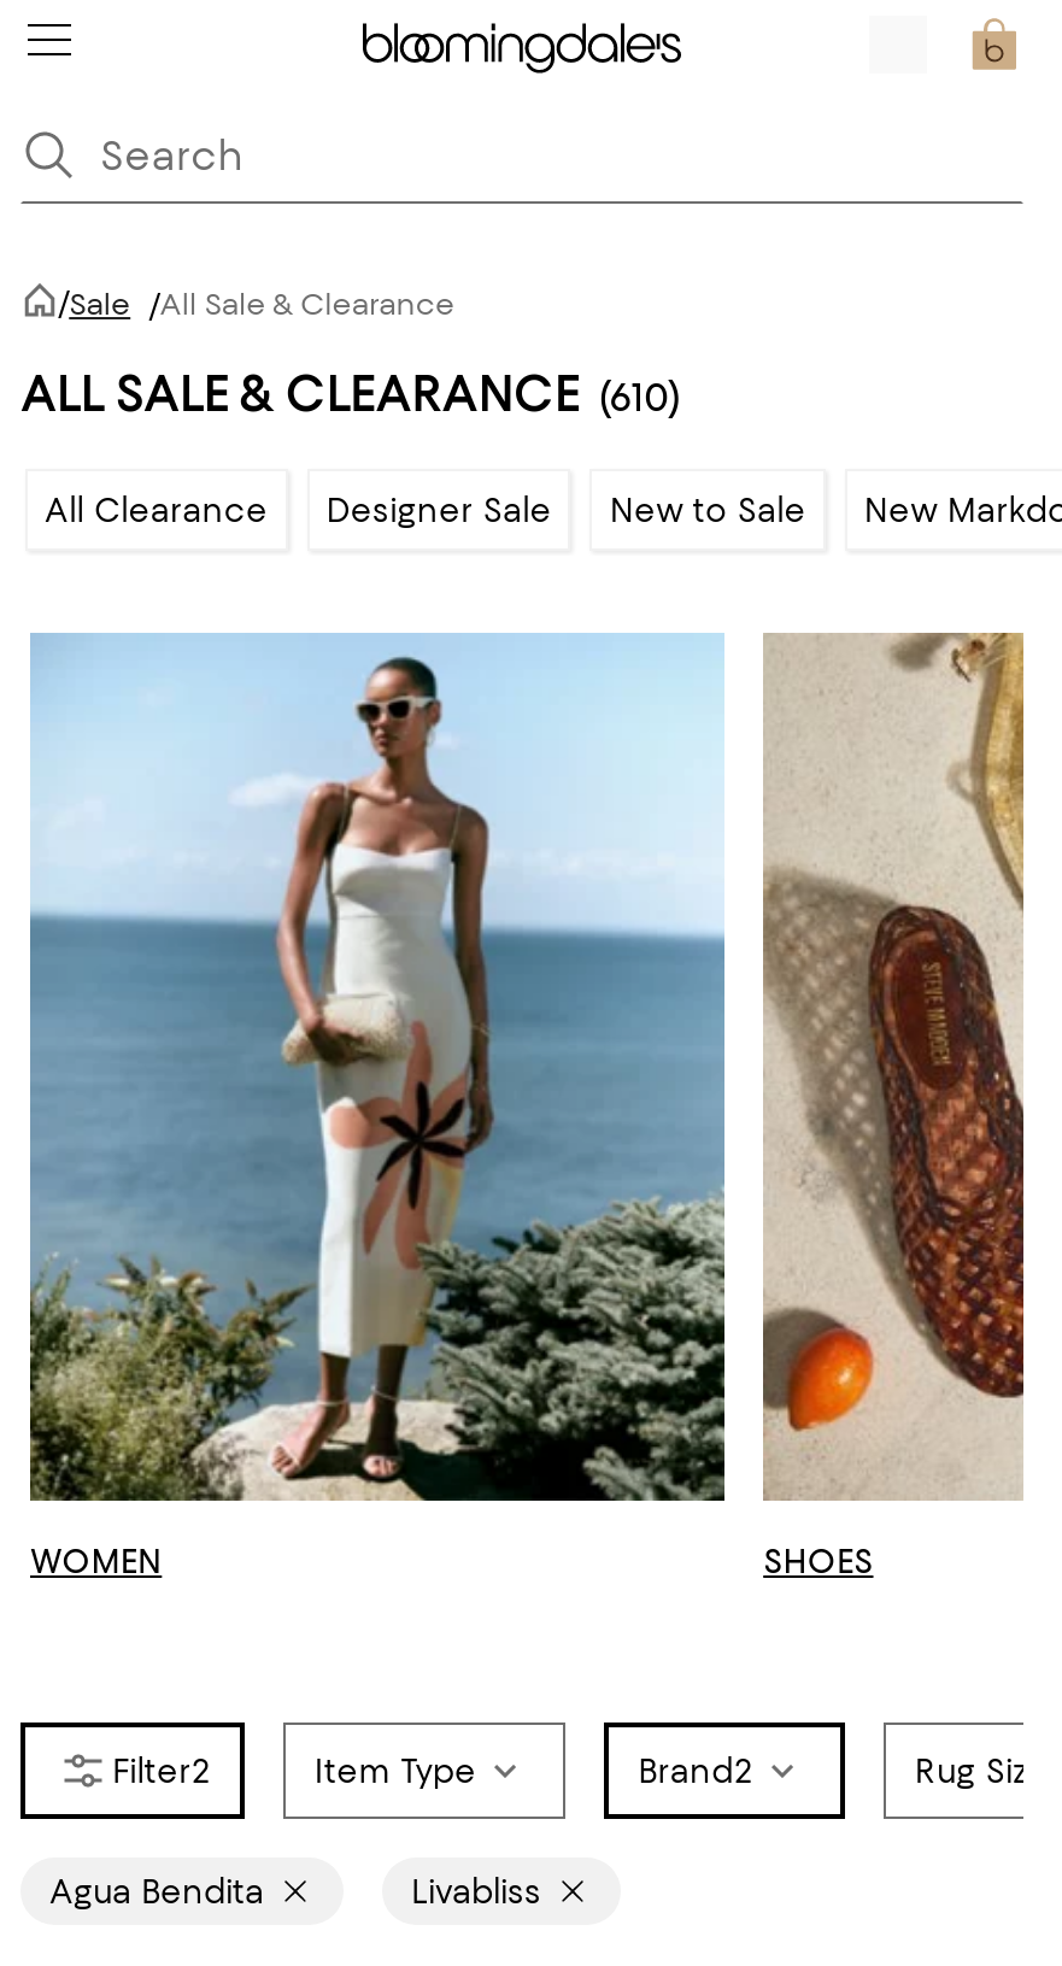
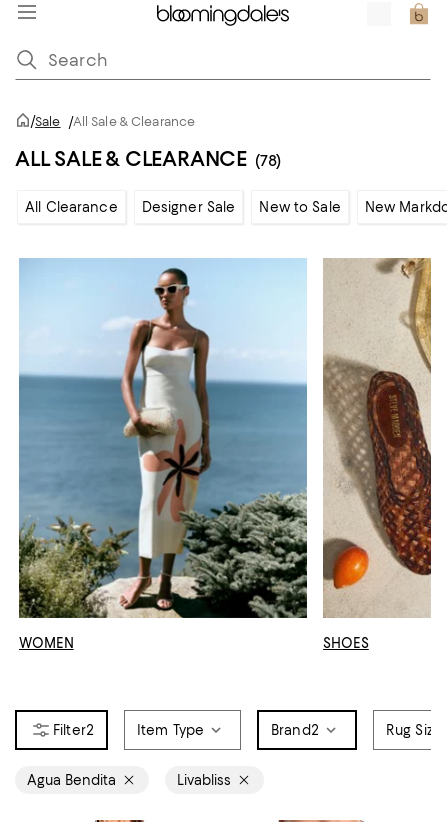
[20,363,681,423] ALL SALE & CLEARANCE (610) -> [15,146,282,171] ALL SALE & CLEARANCE (78)

